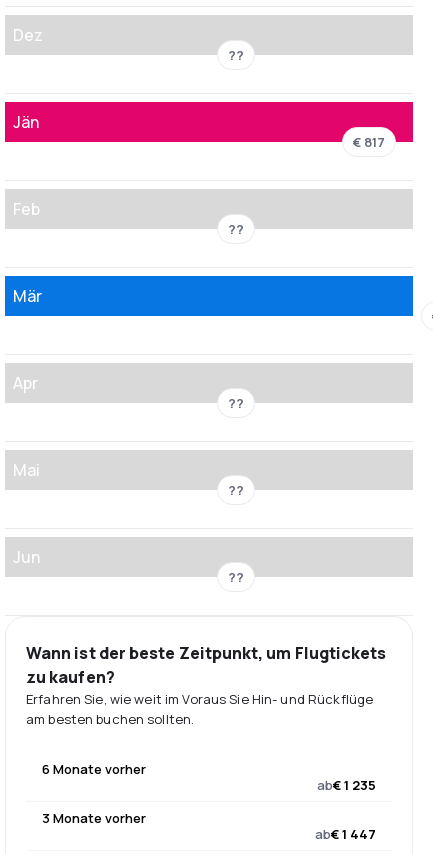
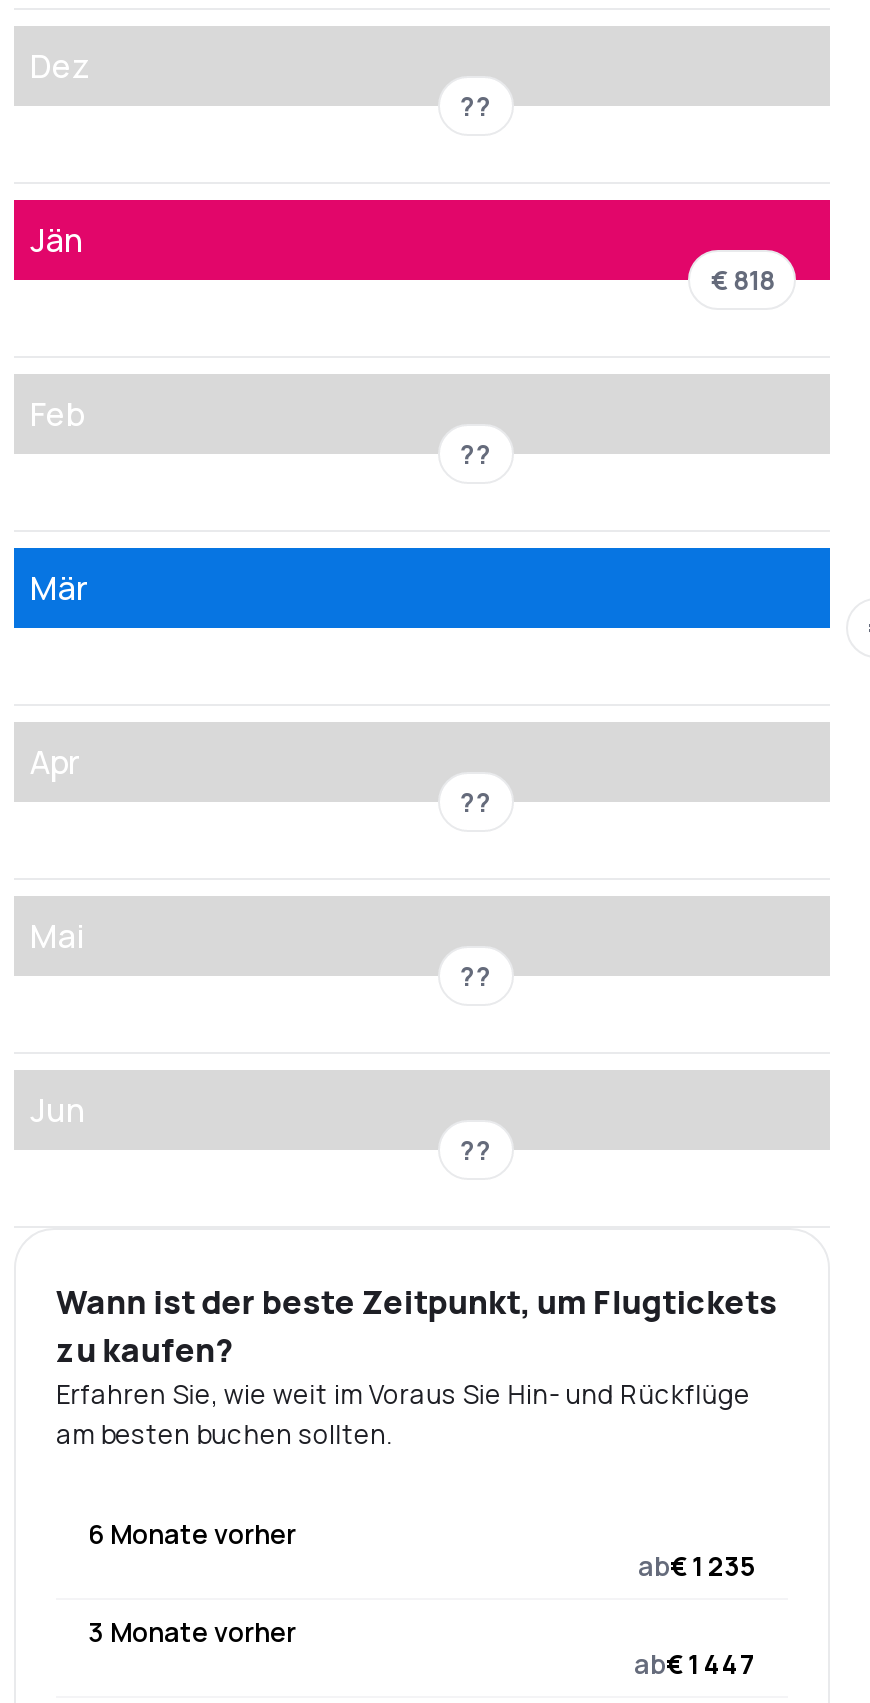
[353,133,385,151] € 817 -> [711,262,775,298] € 818

